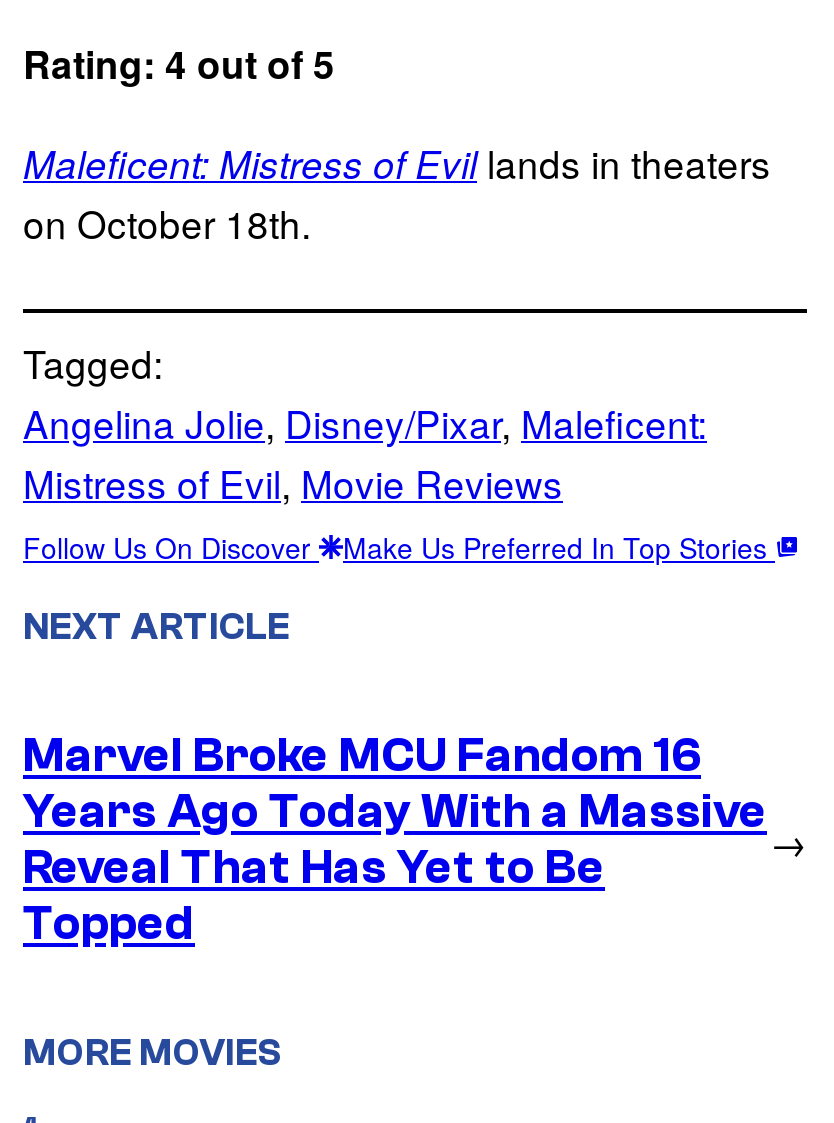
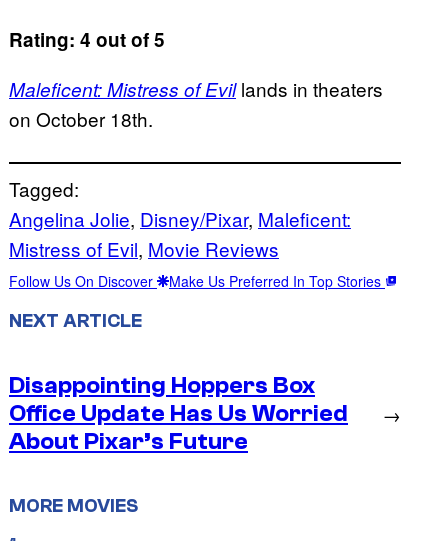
[23,728,767,950] Marvel Broke MCU Fandom 16 | Years Ago Today With a Massive | Reveal That Has Yet to Be | Topped -> [9,371,348,454] Disappointing Hoppers Box | Office Update Has Us Worried | About Pixar’s Future

